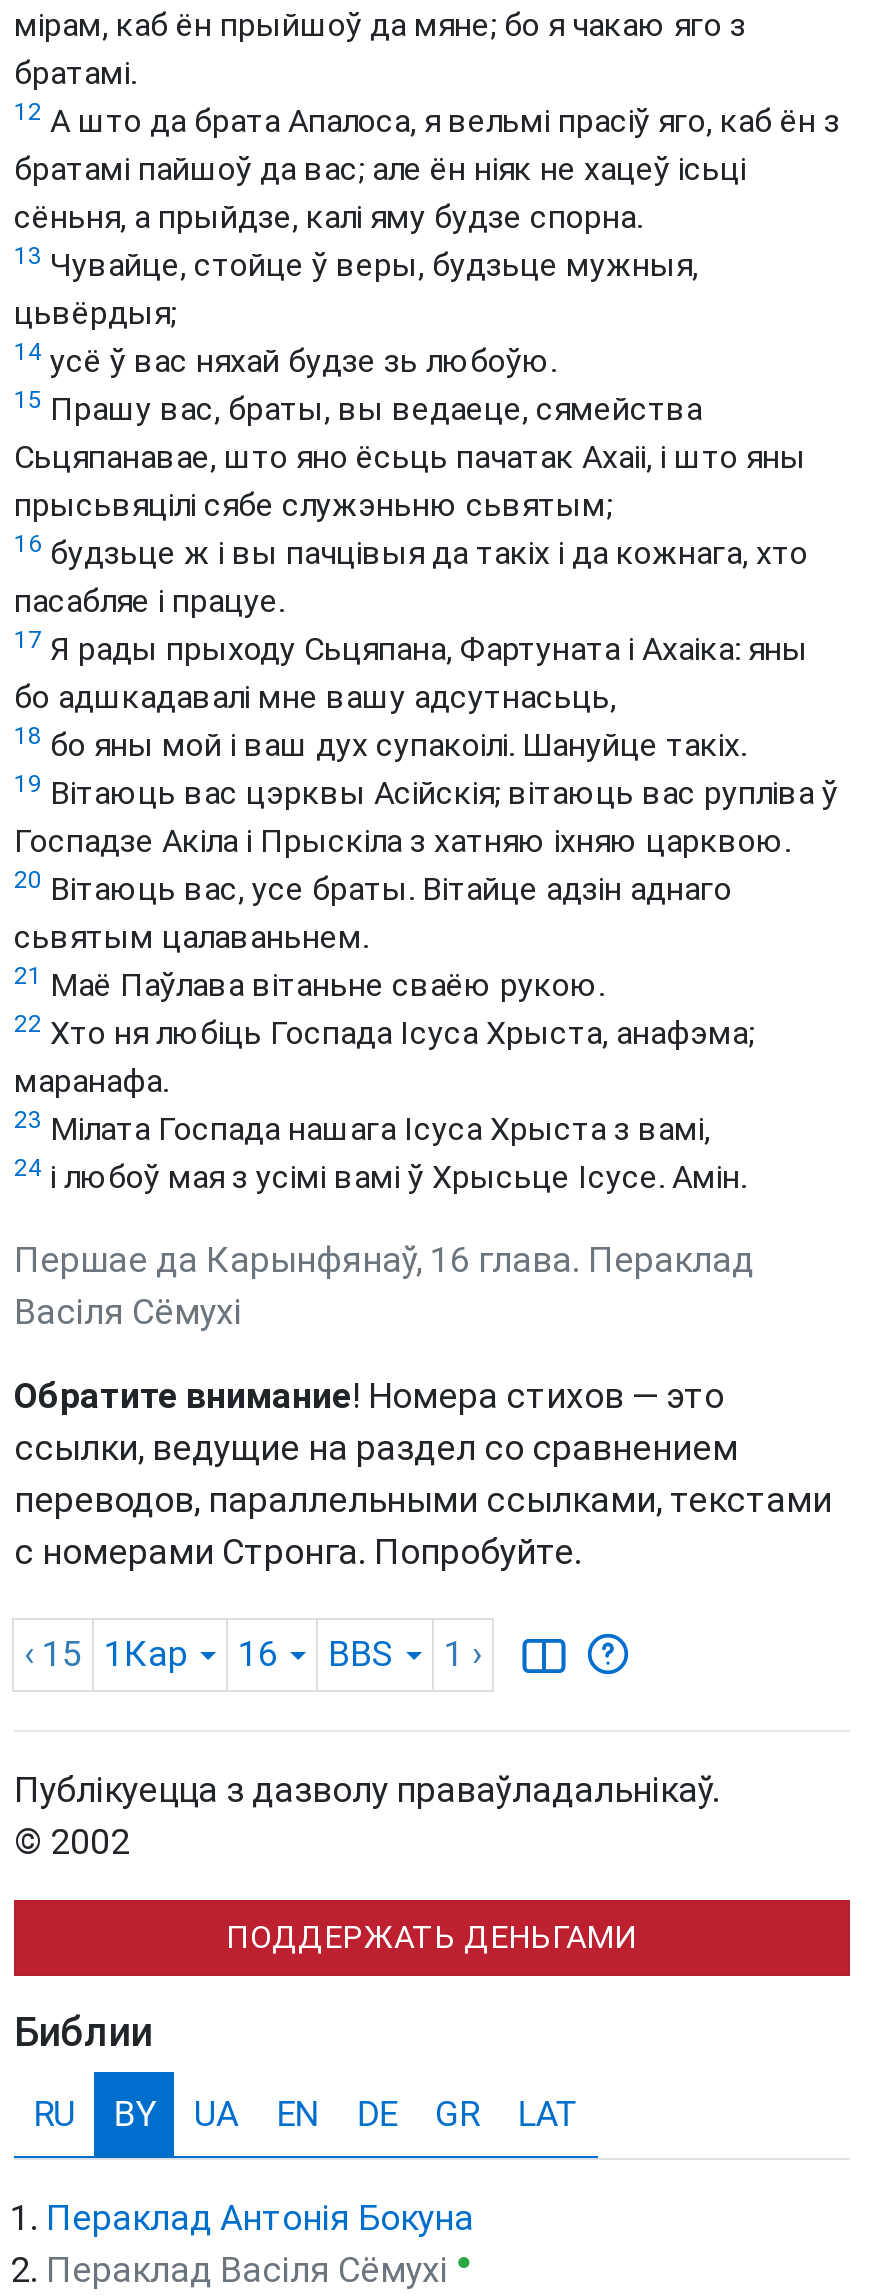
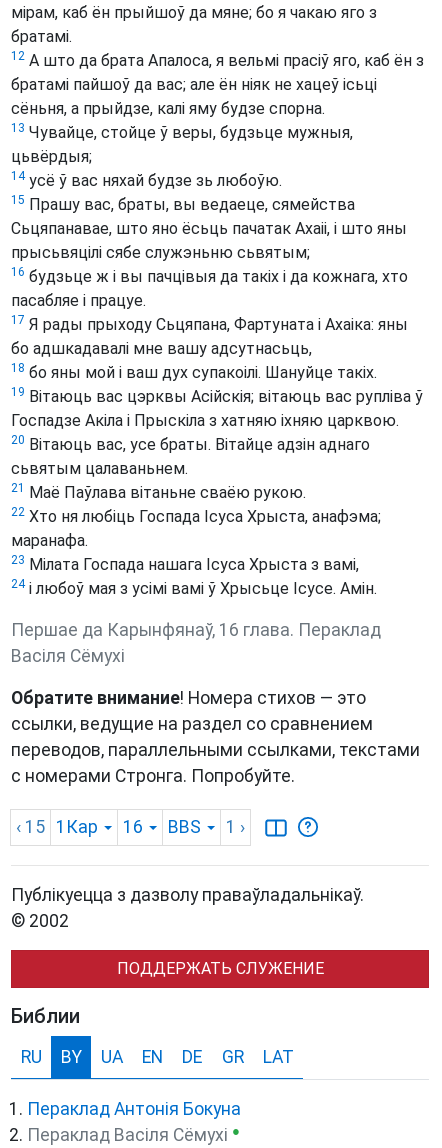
[226,1919,638,1957] ПОДДЕРЖАТЬ ДЕНЬГАМИ -> [116,959,323,978] ПОДДЕРЖАТЬ СЛУЖЕНИЕ

